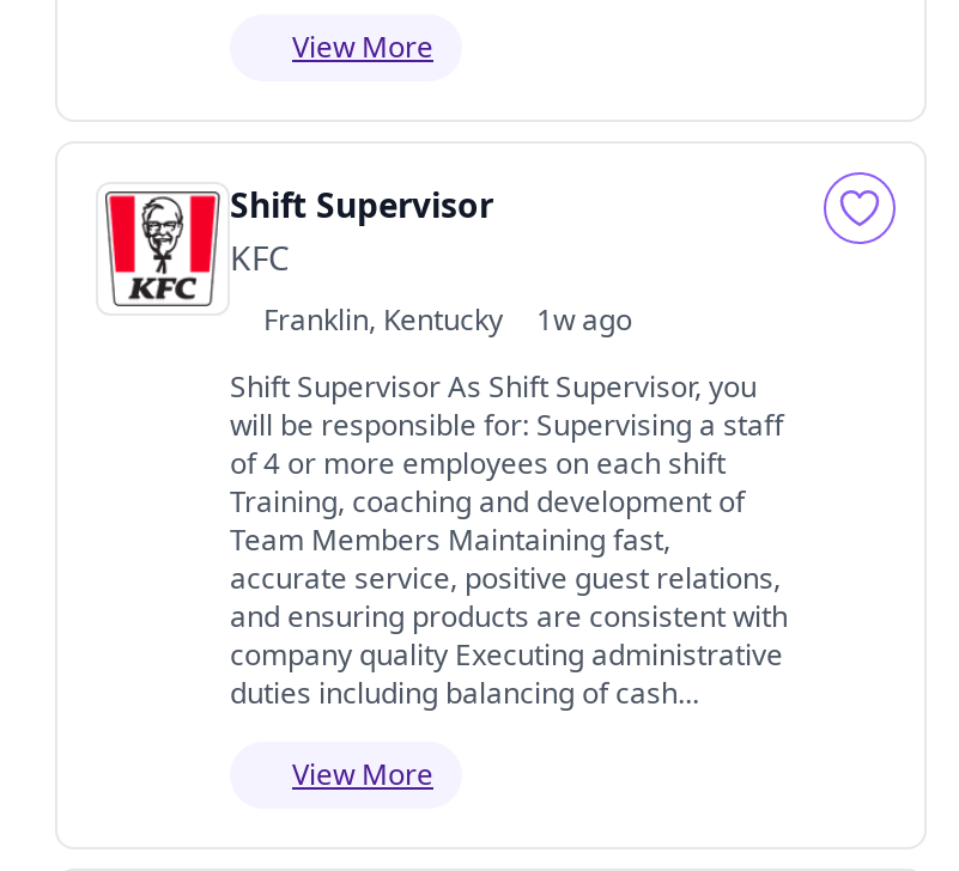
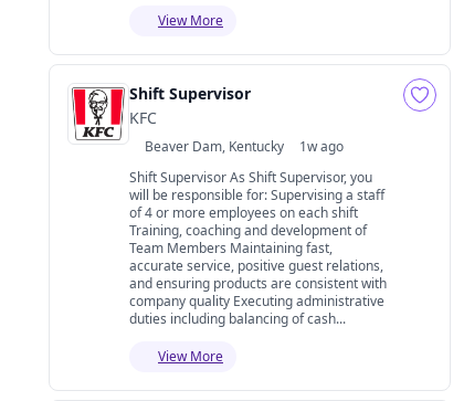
[263,299,503,340] Franklin, Kentucky -> [145,137,284,156] Beaver Dam, Kentucky

